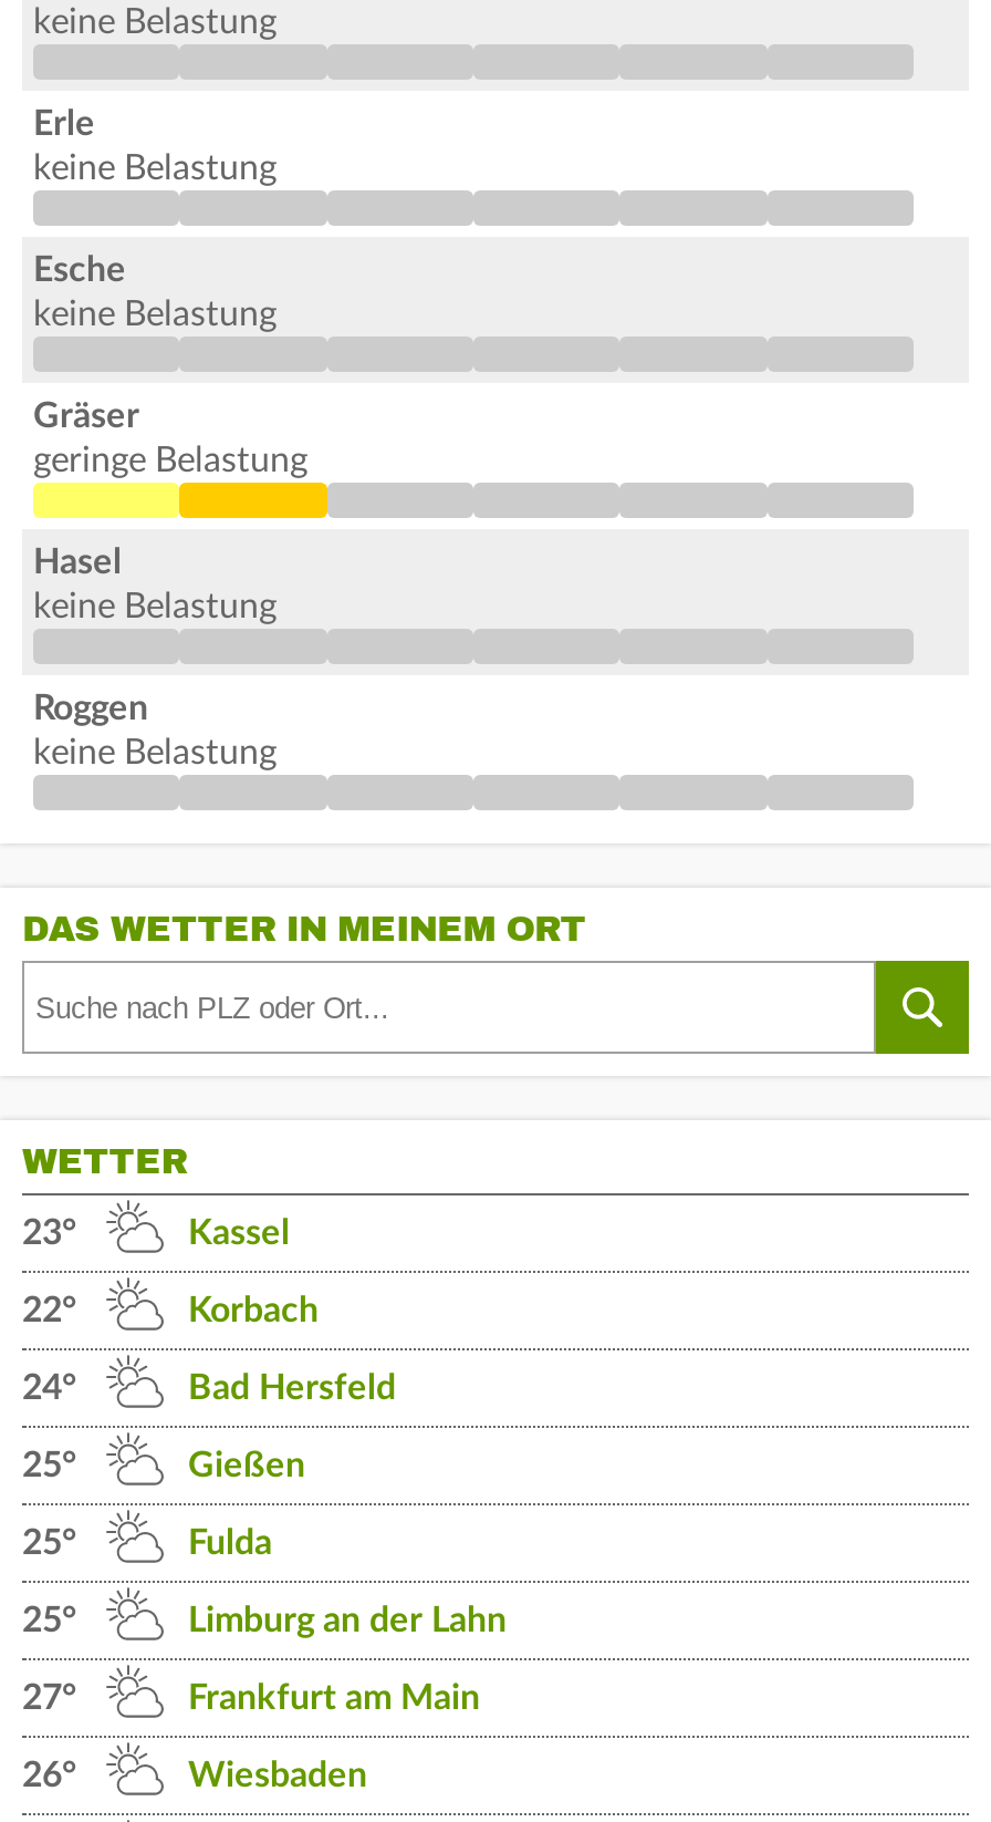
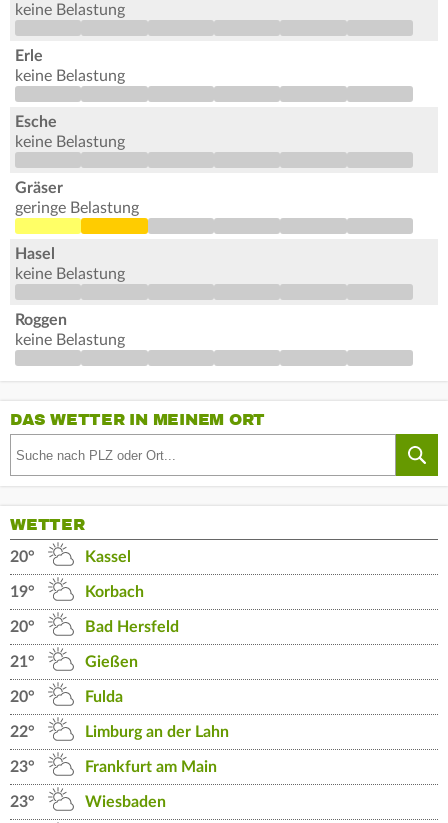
[22,1216,77,1251] 23° -> [10,549,35,565] 20°
[22,1293,77,1329] 22° -> [10,584,35,600] 19°
[22,1371,77,1406] 24° -> [10,619,35,635] 20°
[22,1448,77,1484] 25° -> [10,654,35,670] 21°
[22,1526,77,1561] 25° -> [10,689,35,705] 20°
[22,1603,77,1639] 25° -> [10,724,35,740] 22°
[22,1681,77,1716] 27° -> [10,759,35,775] 23°
[22,1758,77,1794] 26° -> [10,794,35,810] 23°

